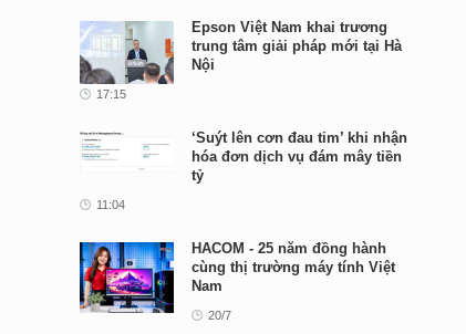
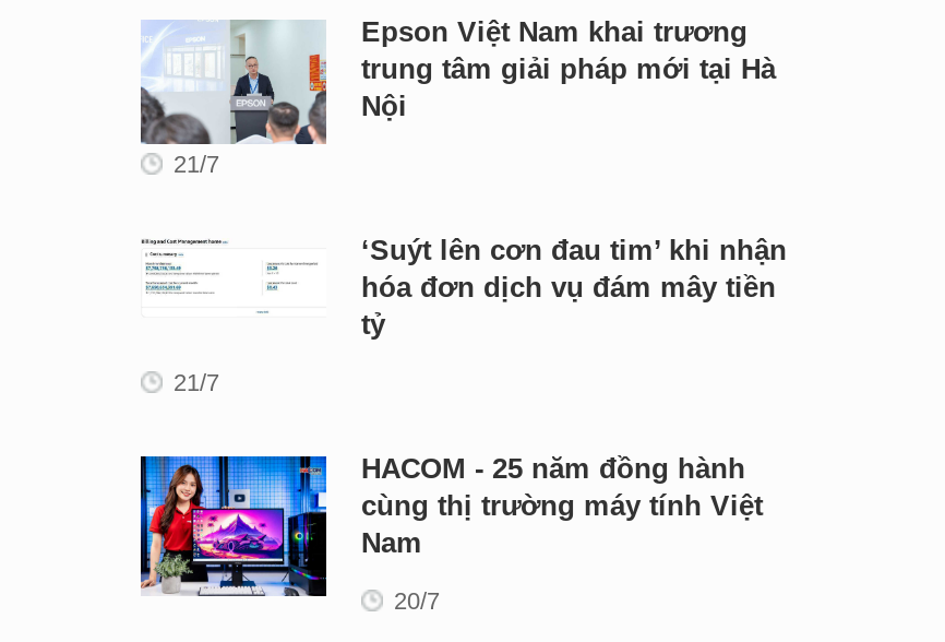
[96,88,126,101] 17:15 -> [174,151,219,178] 21/7
[96,198,125,212] 11:04 -> [174,370,219,396] 21/7

